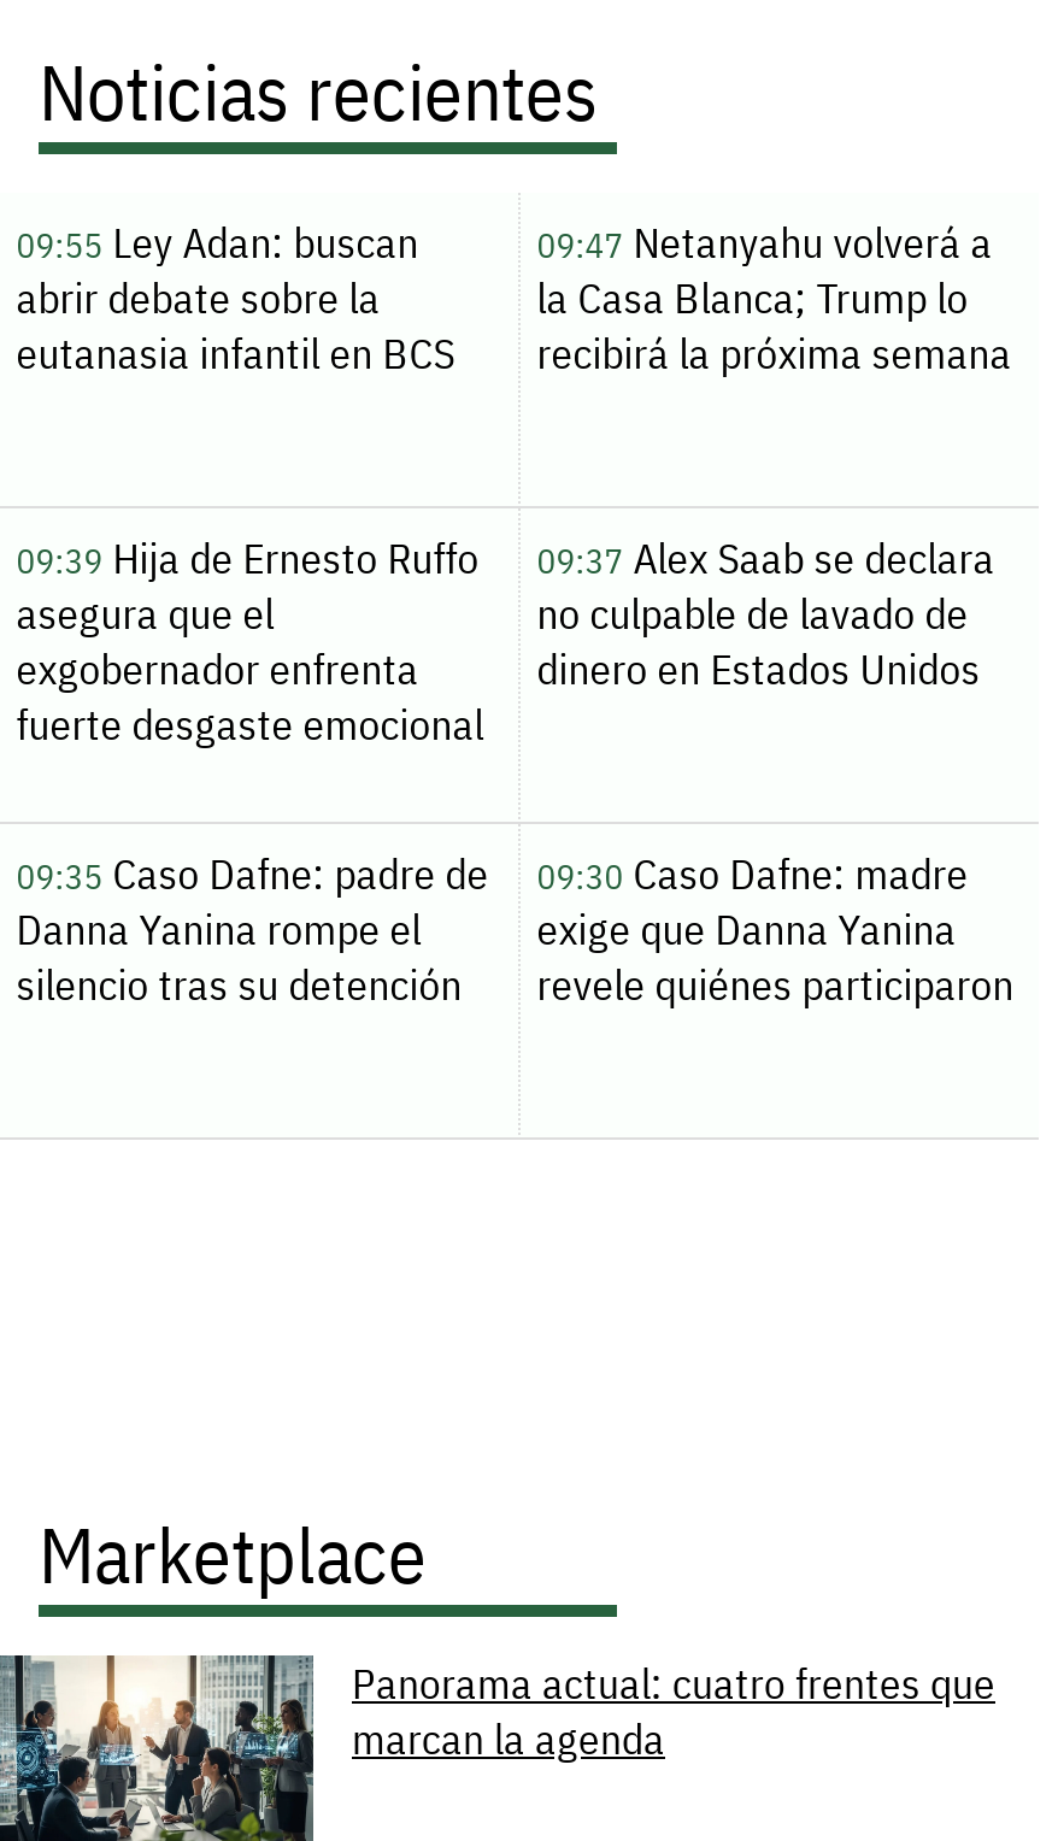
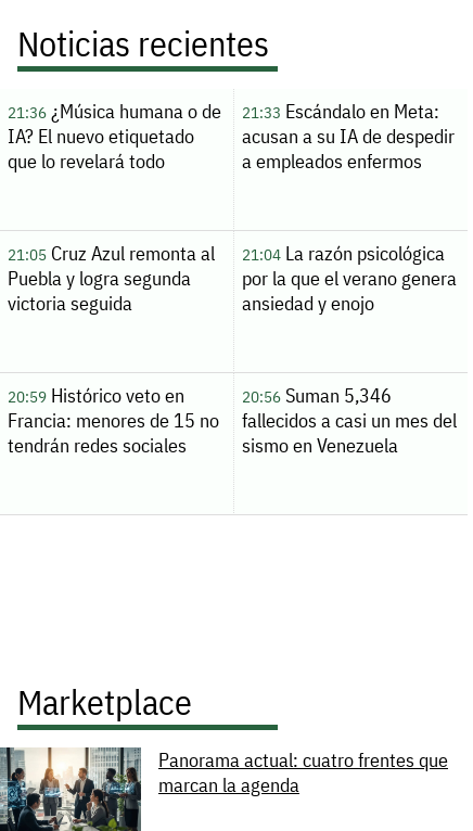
[16,215,455,382] 09:55 Ley Adan: buscan | abrir debate sobre la | eutanasia infantil en BCS -> [7,99,221,174] 21:36 ¿Música humana o de | IA? El nuevo etiquetado | que lo revelará todo
[537,215,1012,382] 09:47 Netanyahu volverá a | la Casa Blanca; Trump lo | recibirá la próxima semana -> [242,99,454,174] 21:33 Escándalo en Meta: | acusan a su IA de despedir | a empleados enfermos
[16,531,484,753] 09:39 Hija de Ernesto Ruffo | asegura que el | exgobernador enfrenta | fuerte desgaste emocional -> [7,241,214,316] 21:05 Cruz Azul remonta al | Puebla y logra segunda | victoria seguida
[537,531,995,697] 09:37 Alex Saab se declara | no culpable de lavado de | dinero en Estados Unidos -> [242,241,457,316] 21:04 La razón psicológica | por la que el verano genera | ansiedad y enojo
[16,846,489,1013] 09:35 Caso Dafne: padre de | Danna Yanina rompe el | silencio tras su detención -> [7,383,219,458] 20:59 Histórico veto en | Francia: menores de 15 no | tendrán redes sociales
[537,846,1014,1013] 09:30 Caso Dafne: madre | exige que Danna Yanina | revele quiénes participaron -> [242,383,457,458] 20:56 Suman 5,346 | fallecidos a casi un mes del | sismo en Venezuela

